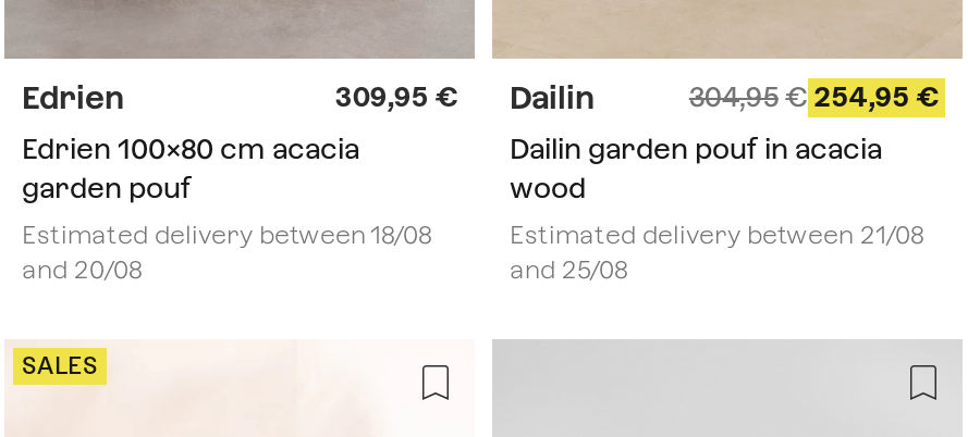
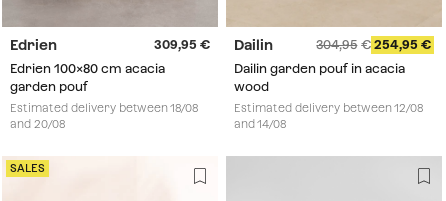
[510,218,923,249] Estimated delivery between 21/08 -> [234,100,423,114] Estimated delivery between 12/08
[510,253,627,284] and 25/08 -> [234,116,286,130] and 14/08

